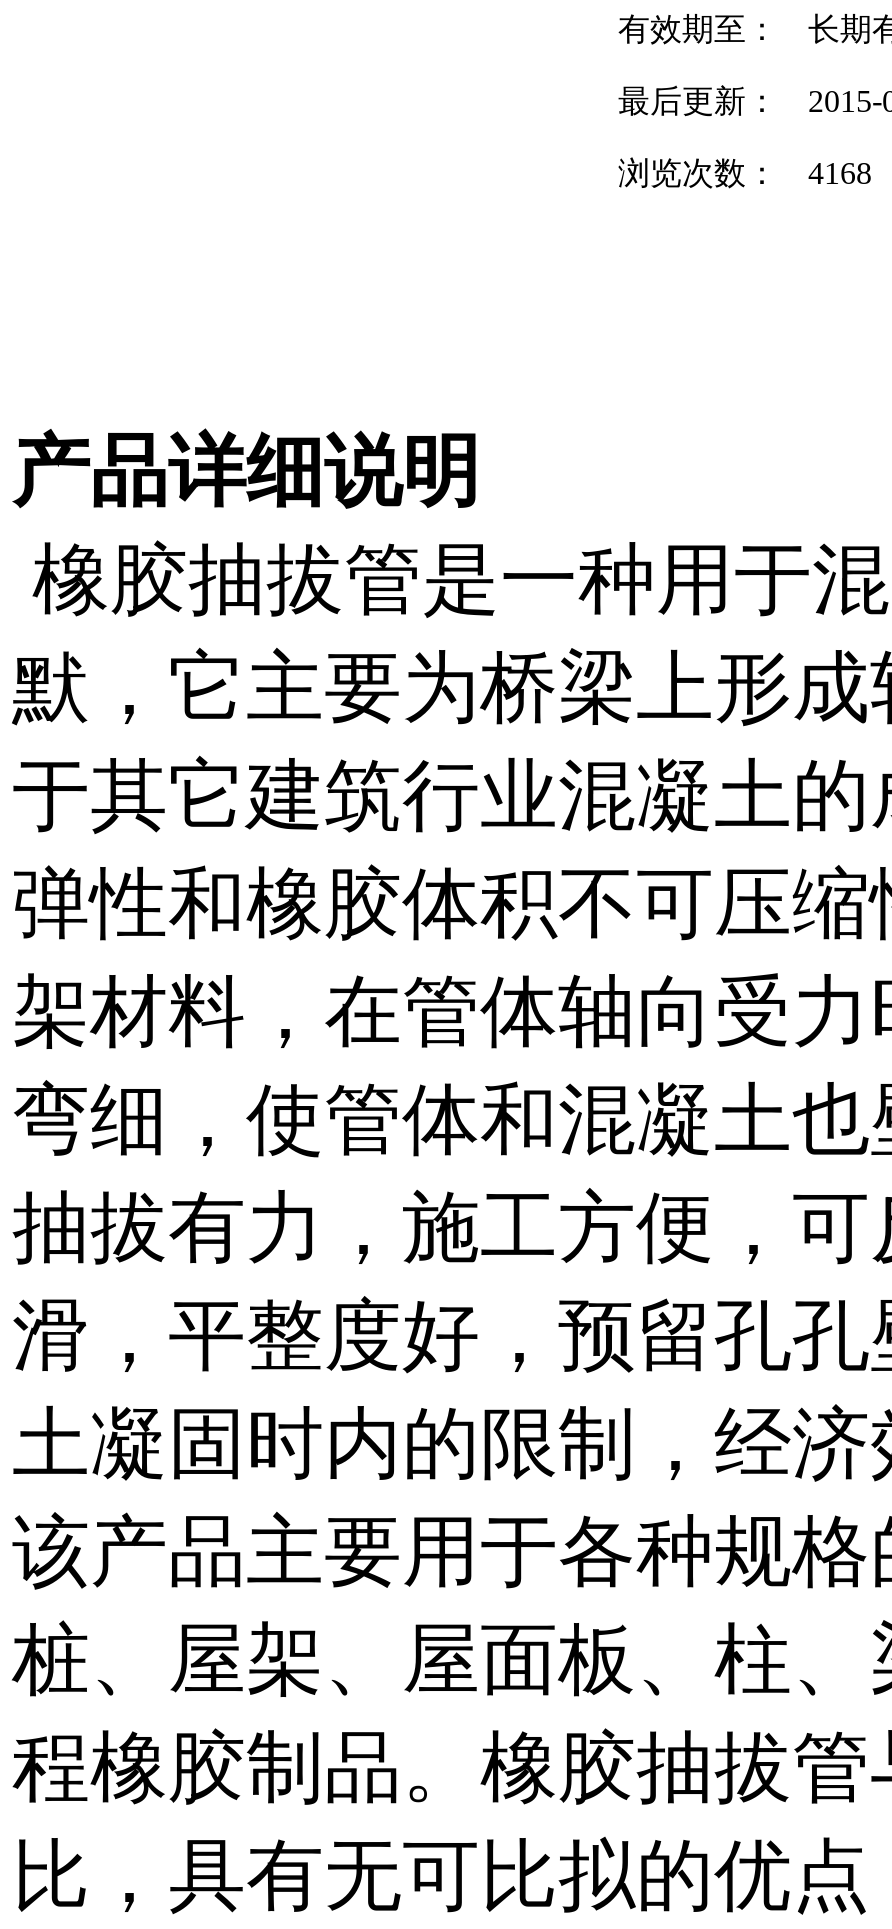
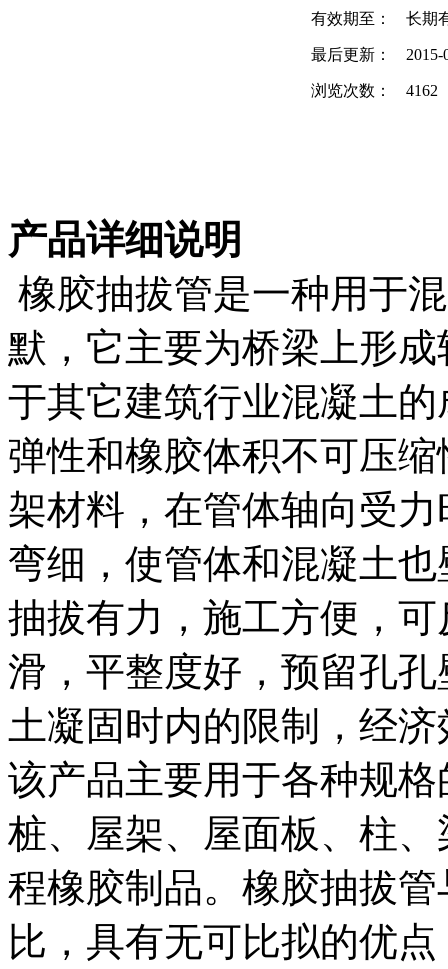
[618,155,872,189] 浏览次数： 4168 -> [311,81,438,98] 浏览次数： 4162

